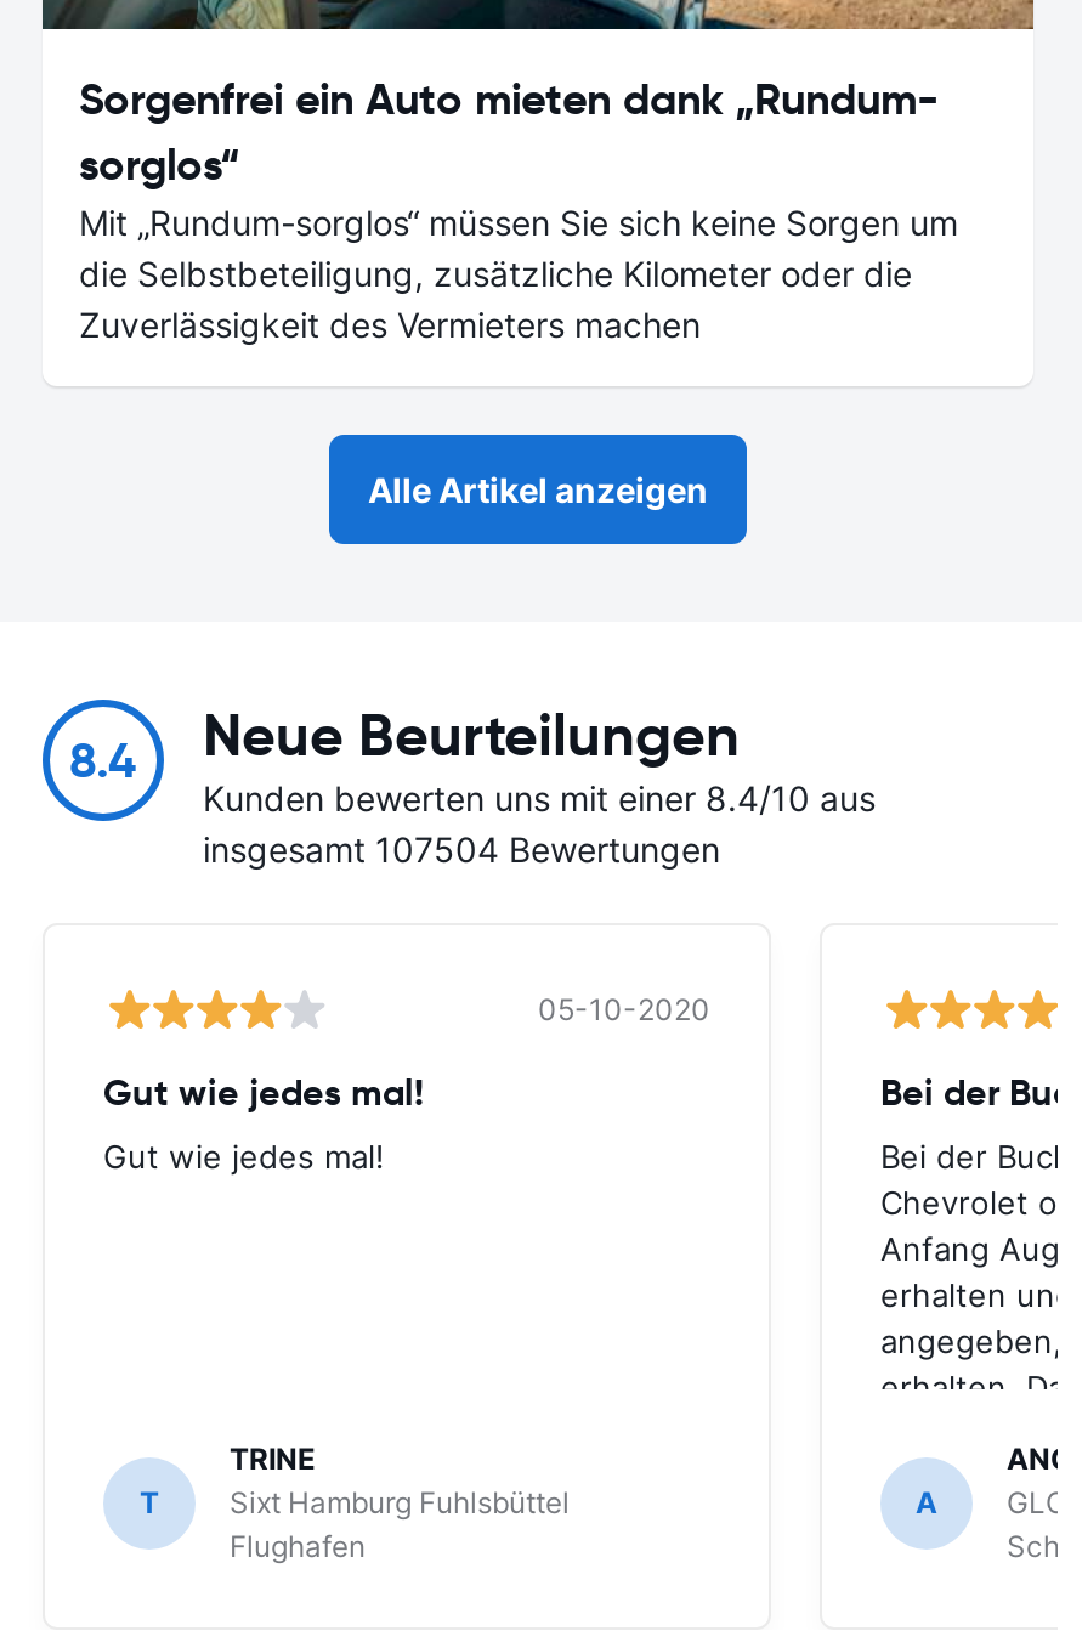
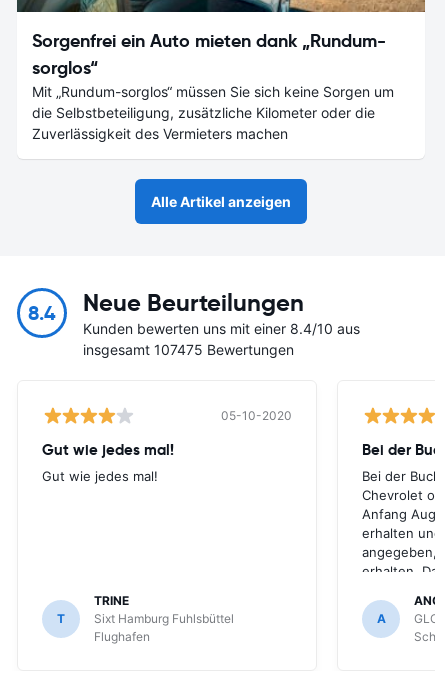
[203,828,720,870] insgesamt 107504 Bewertungen -> [83,341,294,358] insgesamt 107475 Bewertungen

